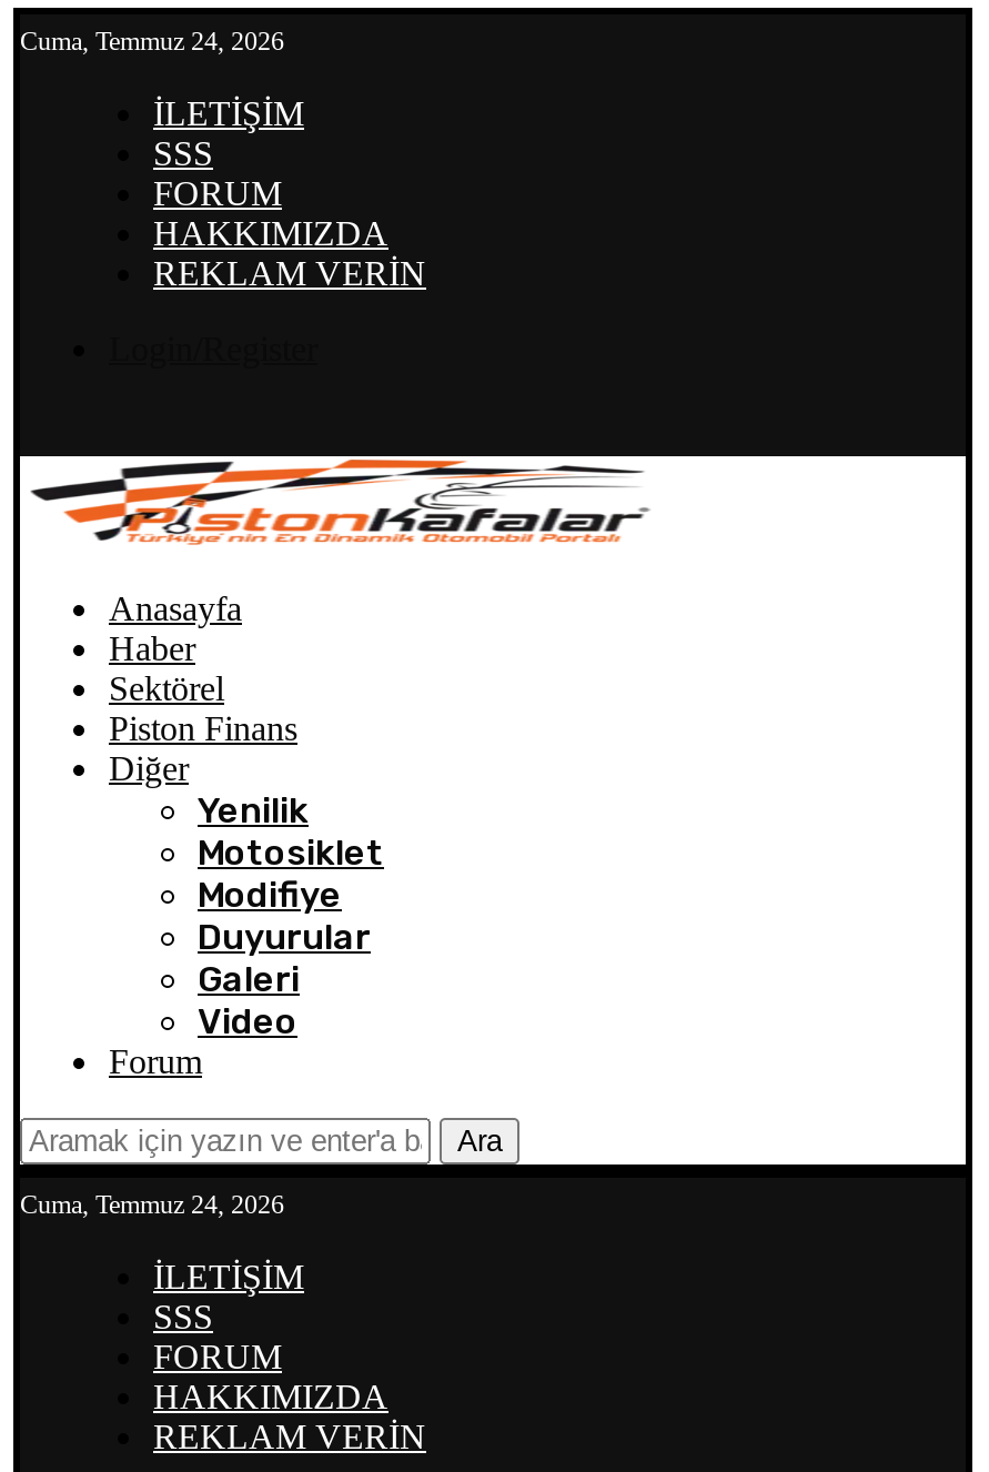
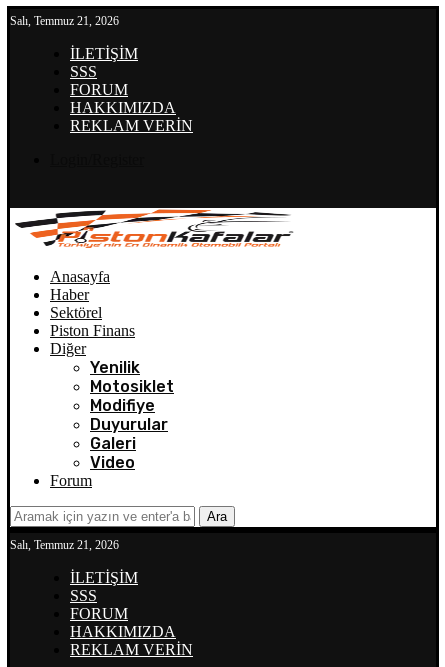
[20,26,284,57] Cuma, Temmuz 24, 2026 -> [10,14,119,28] Salı, Temmuz 21, 2026
[20,1189,284,1220] Cuma, Temmuz 24, 2026 -> [10,538,119,552] Salı, Temmuz 21, 2026

